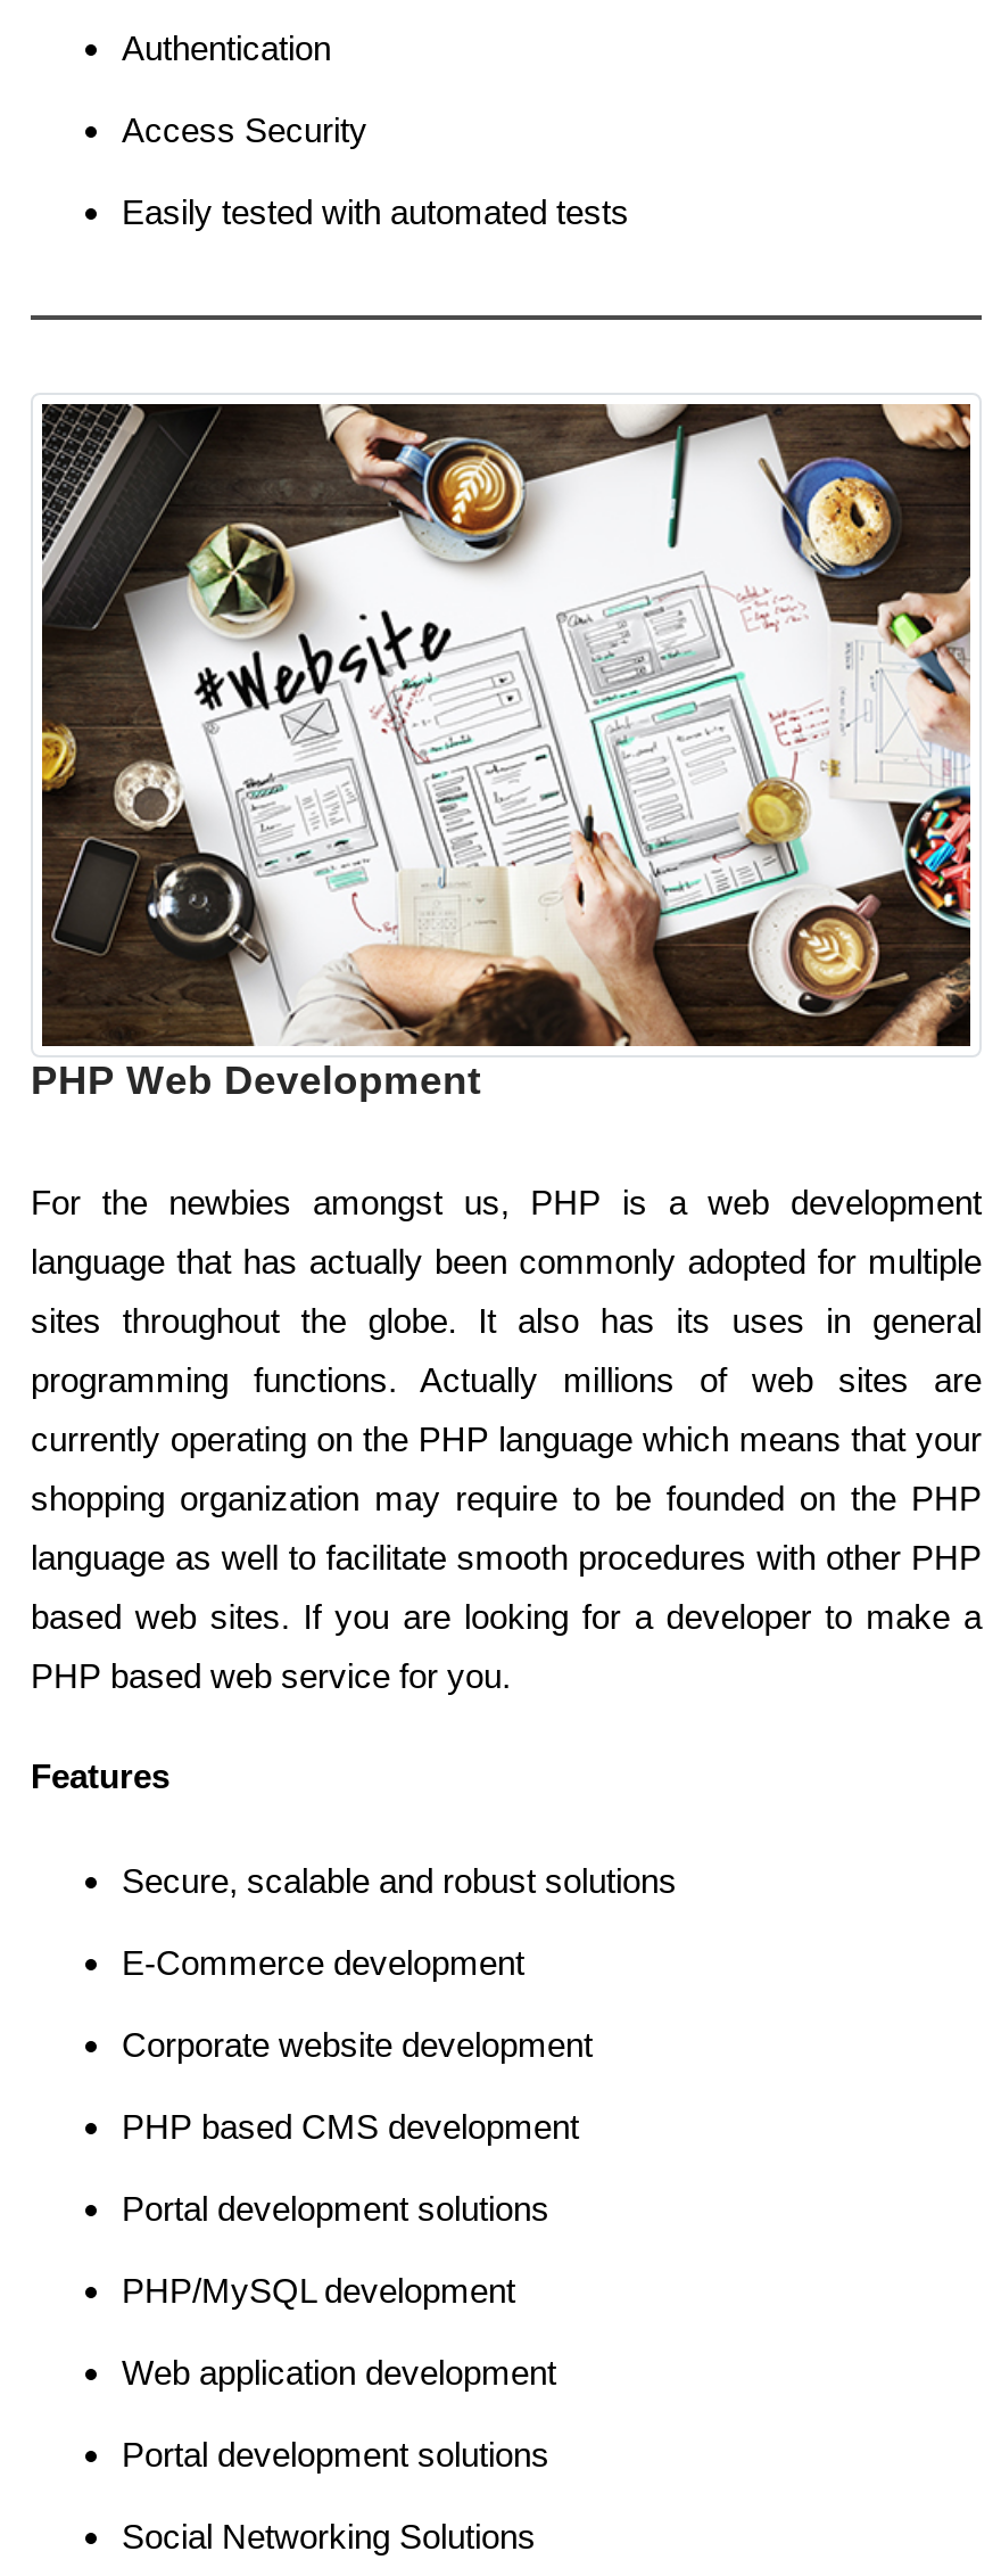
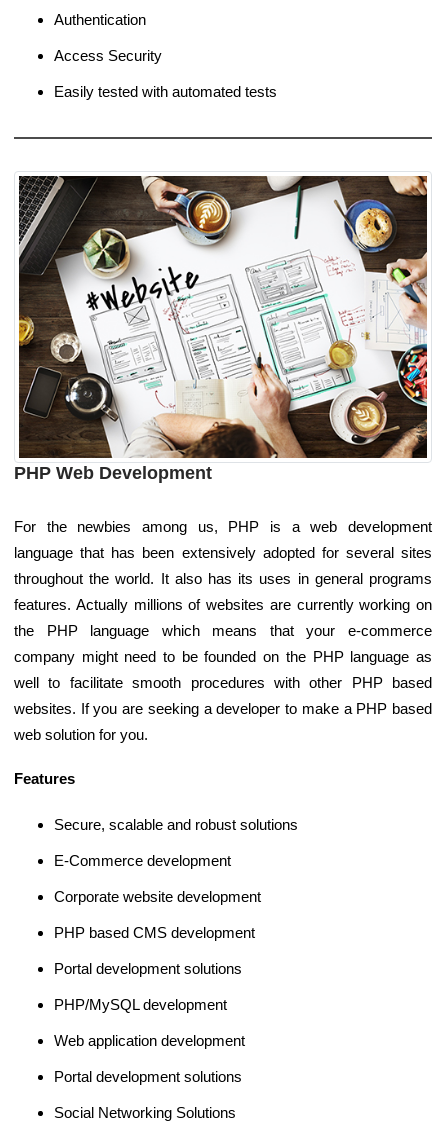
[31,1182,982,1221] For the newbies amongst us, PHP is a web development -> [14,518,432,535] For the newbies among us, PHP is a web development
[31,1242,982,1280] language that has actually been commonly adopted for multiple -> [14,544,432,561] language that has been extensively adopted for several sites
[31,1301,982,1340] sites throughout the globe. It also has its uses in general -> [14,570,432,587] throughout the world. It also has its uses in general programs
[31,1360,982,1399] programming functions. Actually millions of web sites are -> [14,596,432,613] features. Actually millions of websites are currently working on
[31,1419,982,1458] currently operating on the PHP language which means that your -> [14,622,432,639] the PHP language which means that your e-commerce
[31,1478,982,1517] shopping organization may require to be founded on the PHP -> [14,648,432,665] company might need to be founded on the PHP language as
[31,1538,982,1576] language as well to facilitate smooth procedures with other PHP -> [14,674,432,691] well to facilitate smooth procedures with other PHP based
[31,1597,982,1636] based web sites. If you are looking for a developer to make a -> [14,700,432,717] websites. If you are seeking a developer to make a PHP based
[31,1656,511,1695] PHP based web service for you. -> [14,726,148,743] web solution for you.

